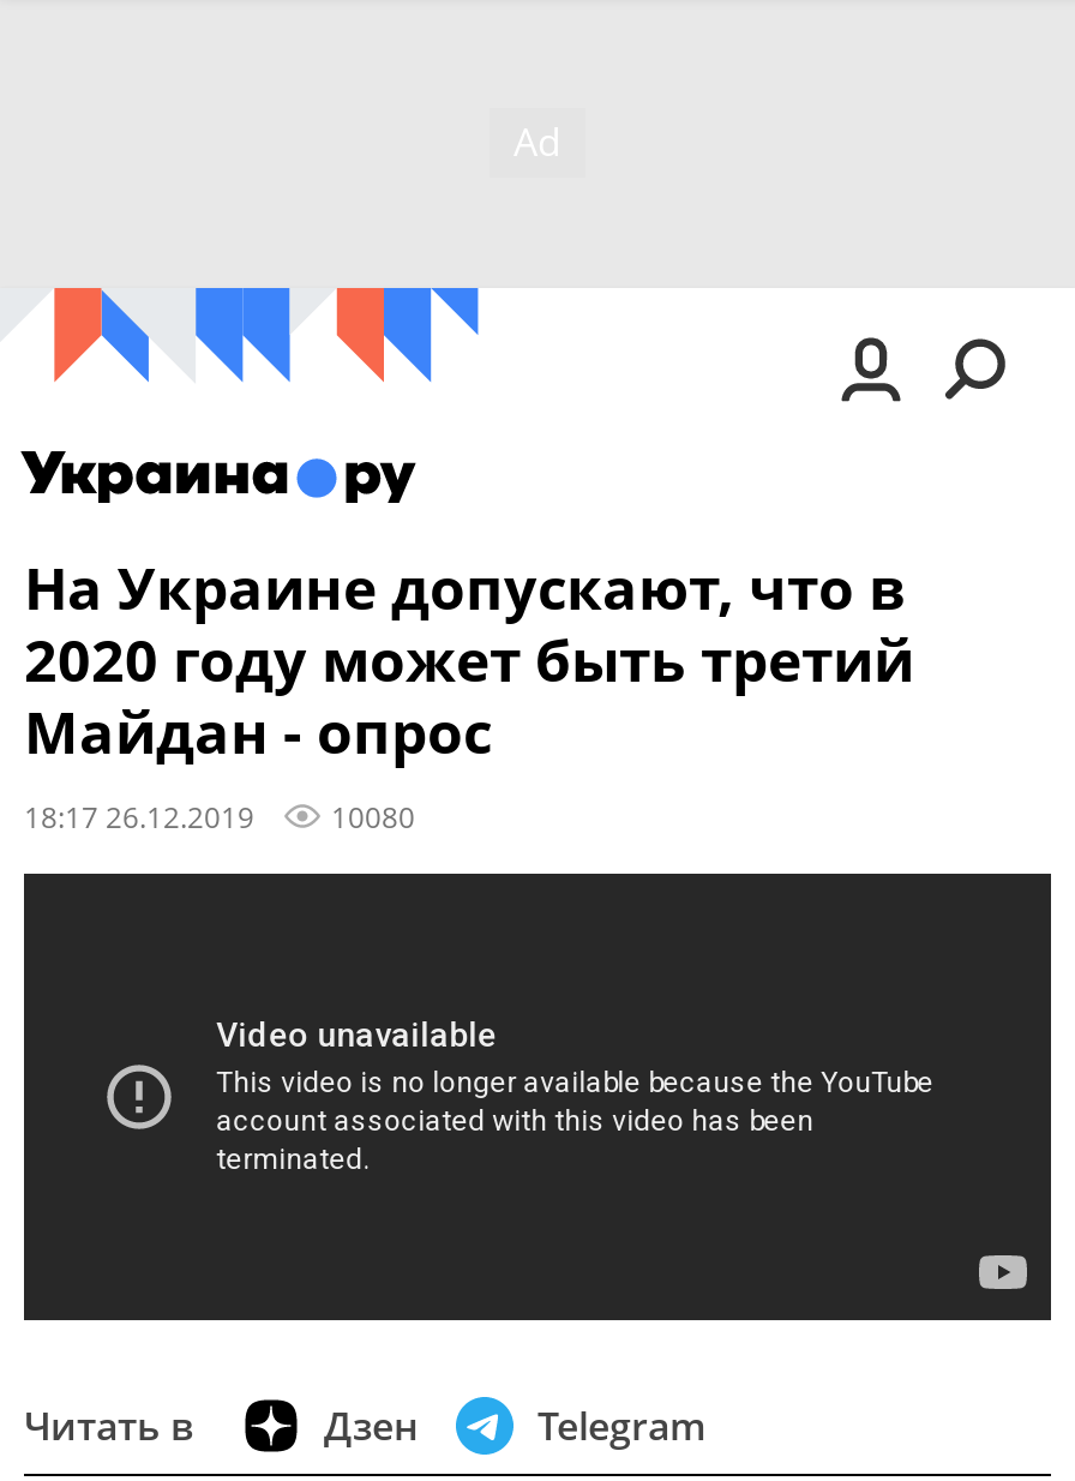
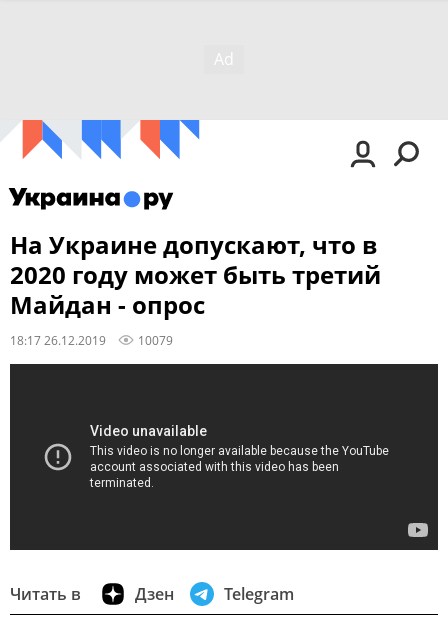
[24,797,415,835] 18:17 26.12.2019 10080 -> [10,332,173,348] 18:17 26.12.2019 10079

